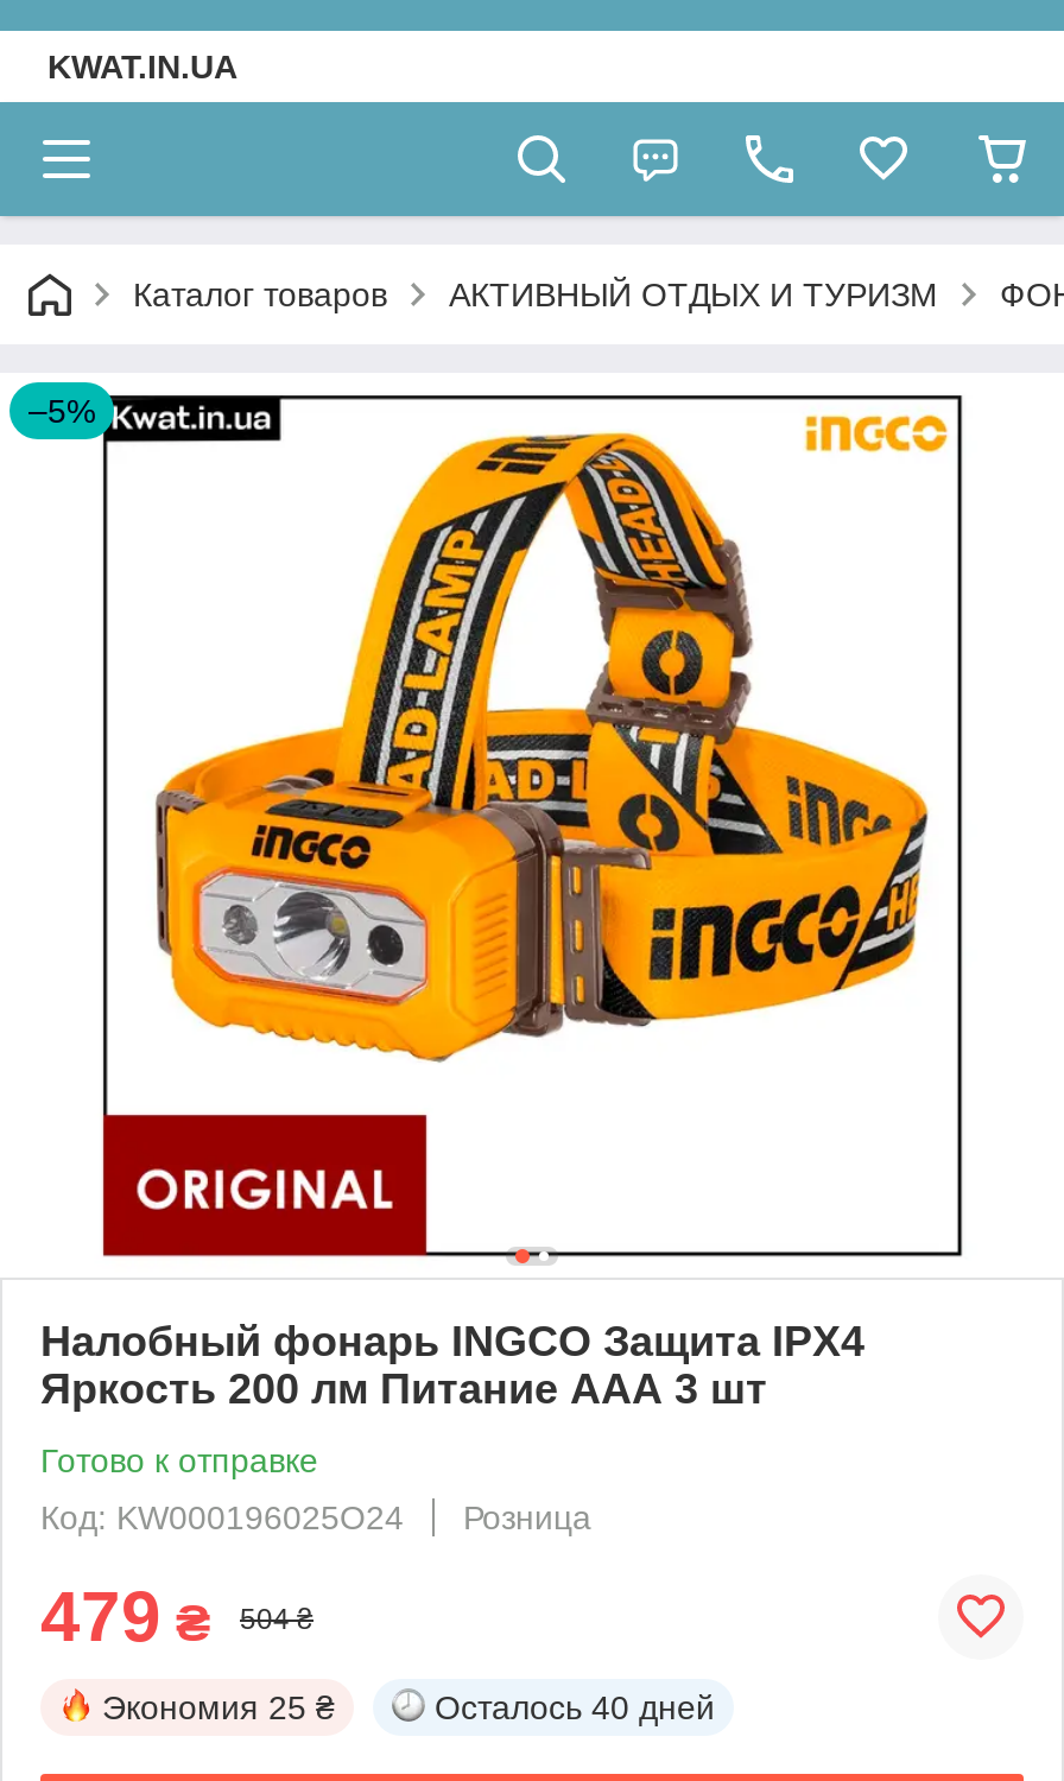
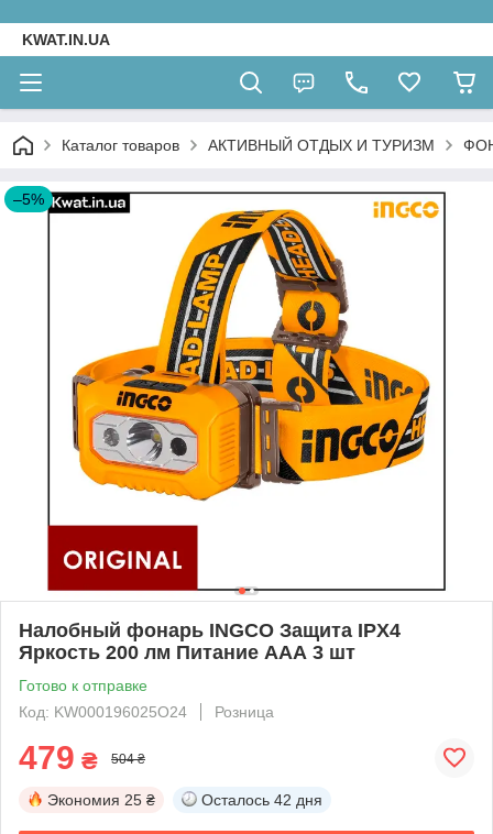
[435,1688,715,1726] Осталось 40 дней -> [201,791,322,808] Осталось 42 дня

